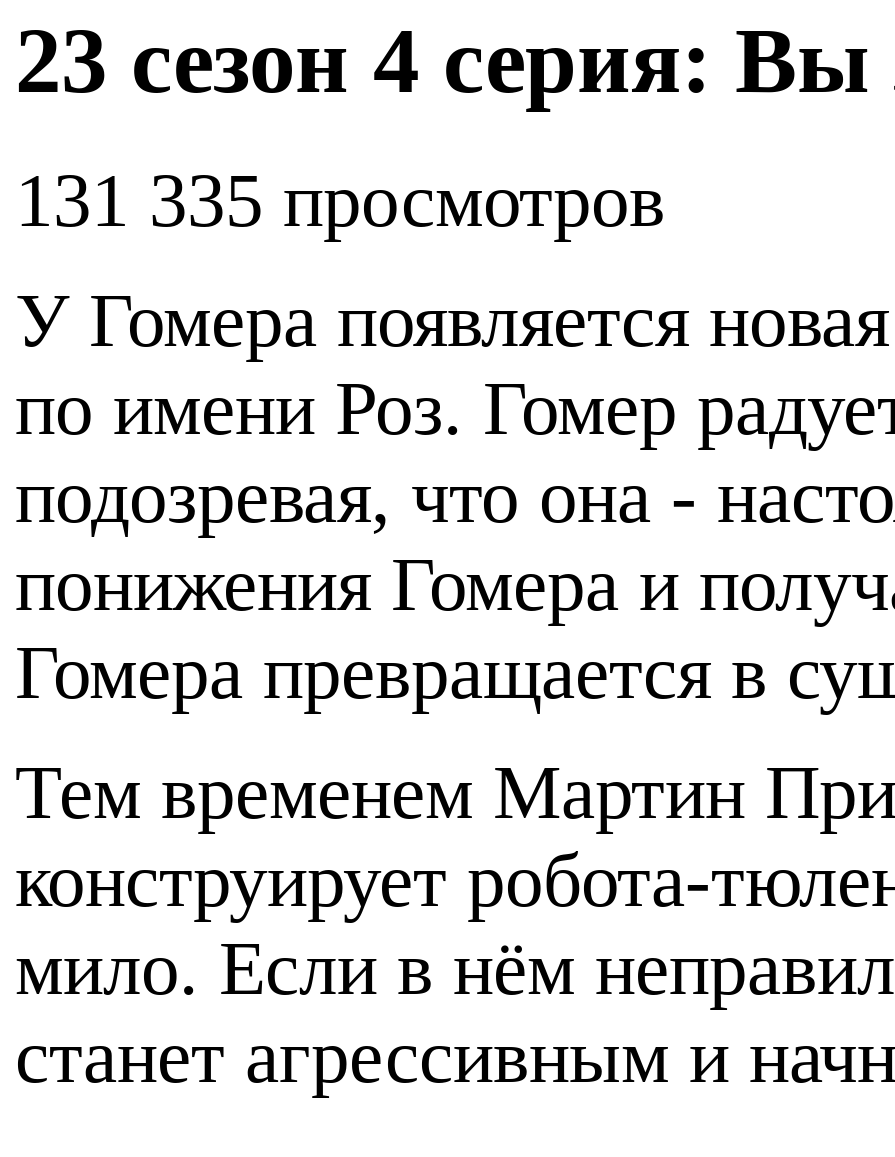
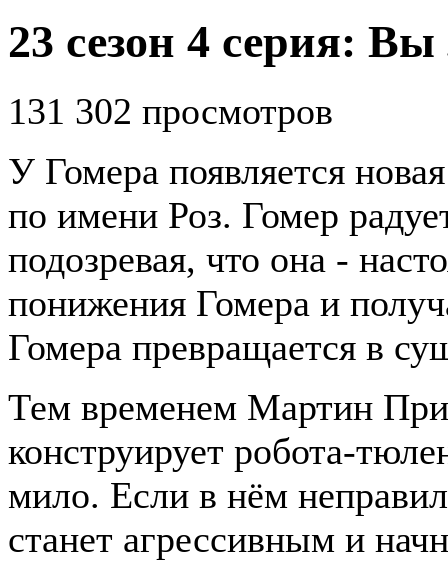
[15,159,665,243] 131 335 просмотров -> [8,90,333,132] 131 302 просмотров

